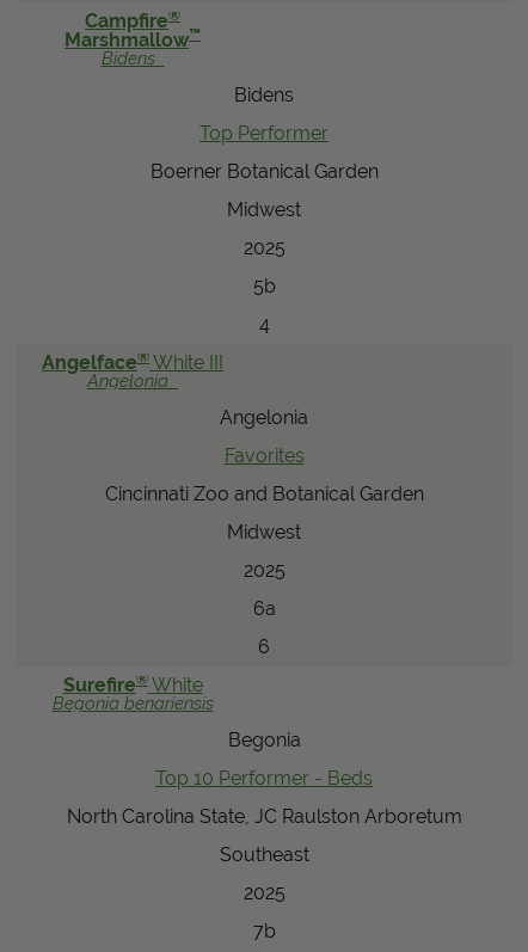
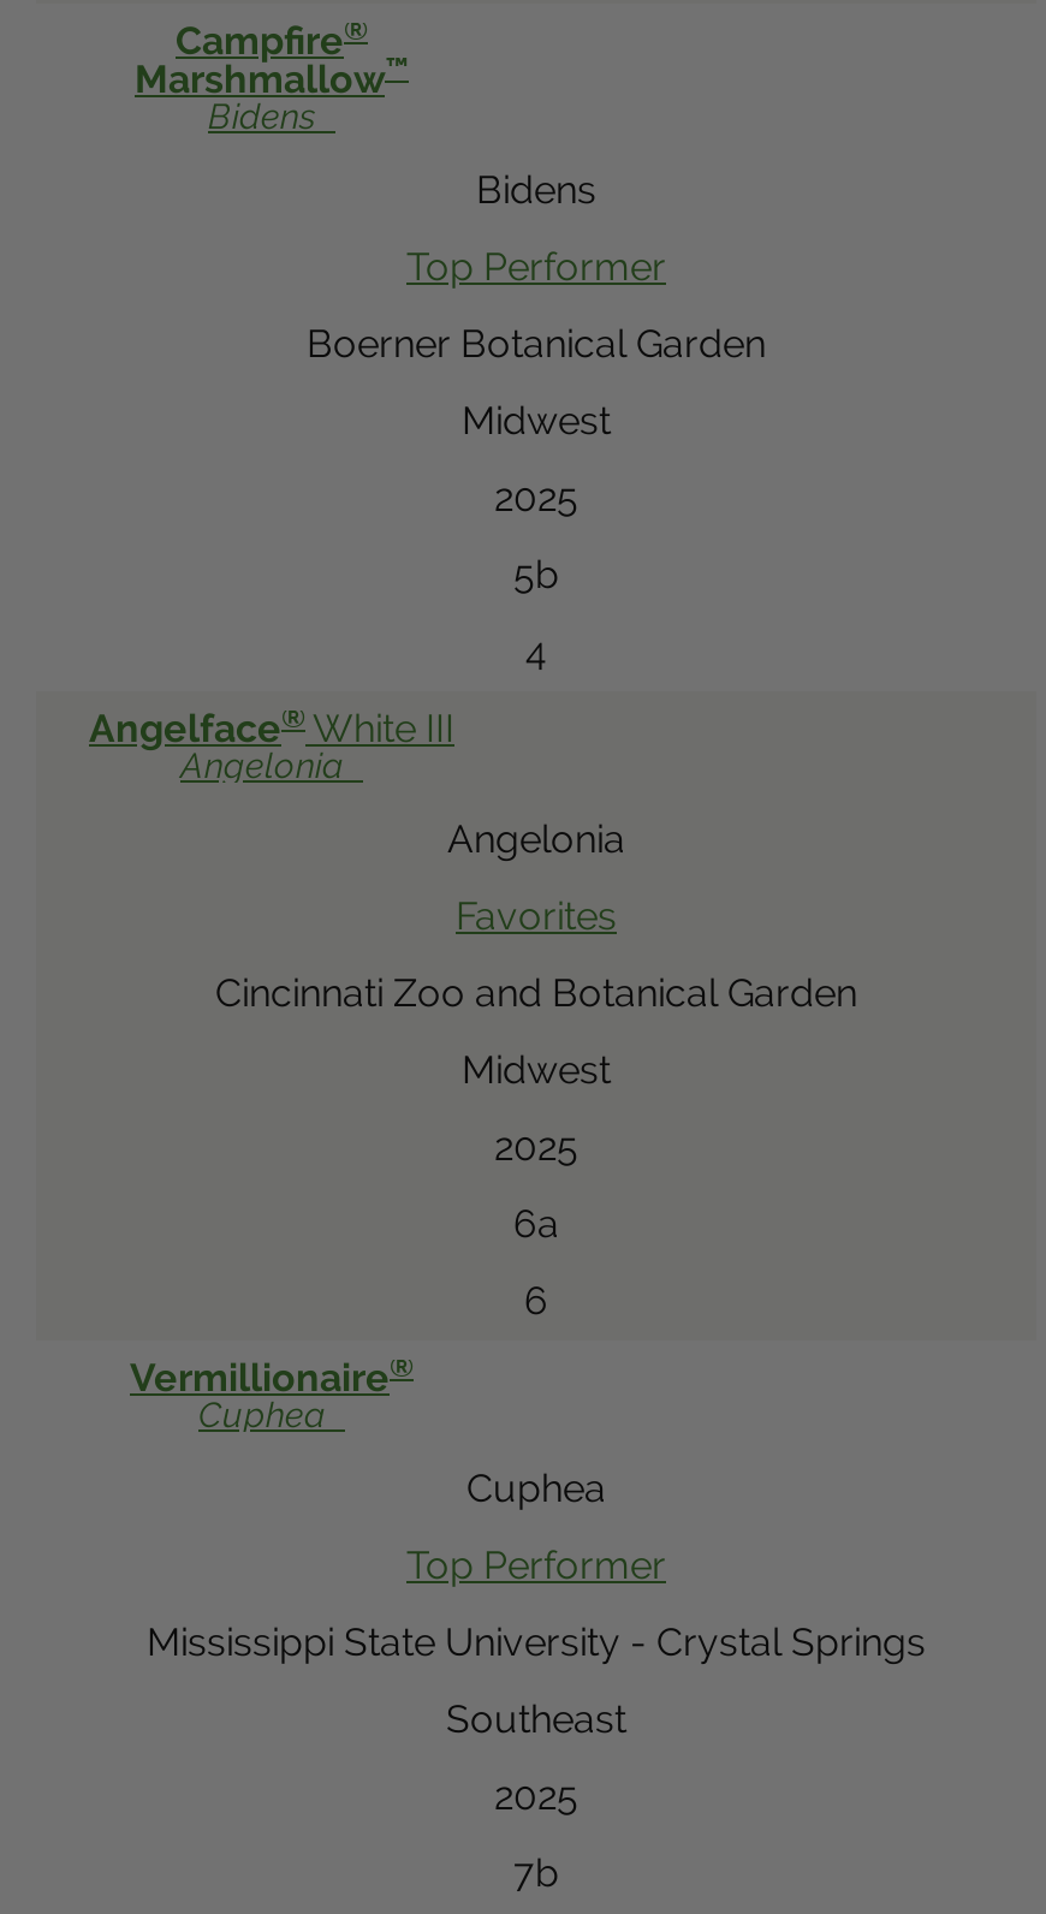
[52,672,213,713] Surefire® White | Begonia benariensis -> [130,1351,414,1435] Vermillionaire® | Cuphea
[228,729,300,752] Begonia -> [466,1466,606,1512] Cuphea
[155,767,373,790] Top 10 Performer - Beds -> [406,1543,666,1589] Top Performer
[66,805,462,828] North Carolina State, JC Raulston Arboretum -> [147,1620,926,1666] Mississippi State University - Crystal Springs

